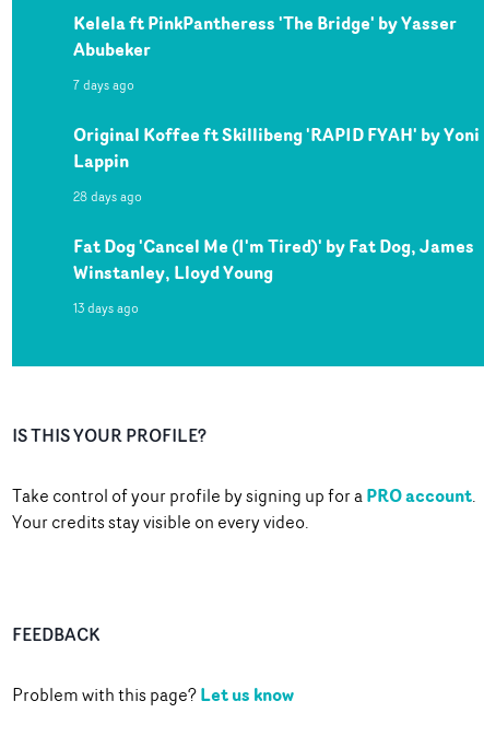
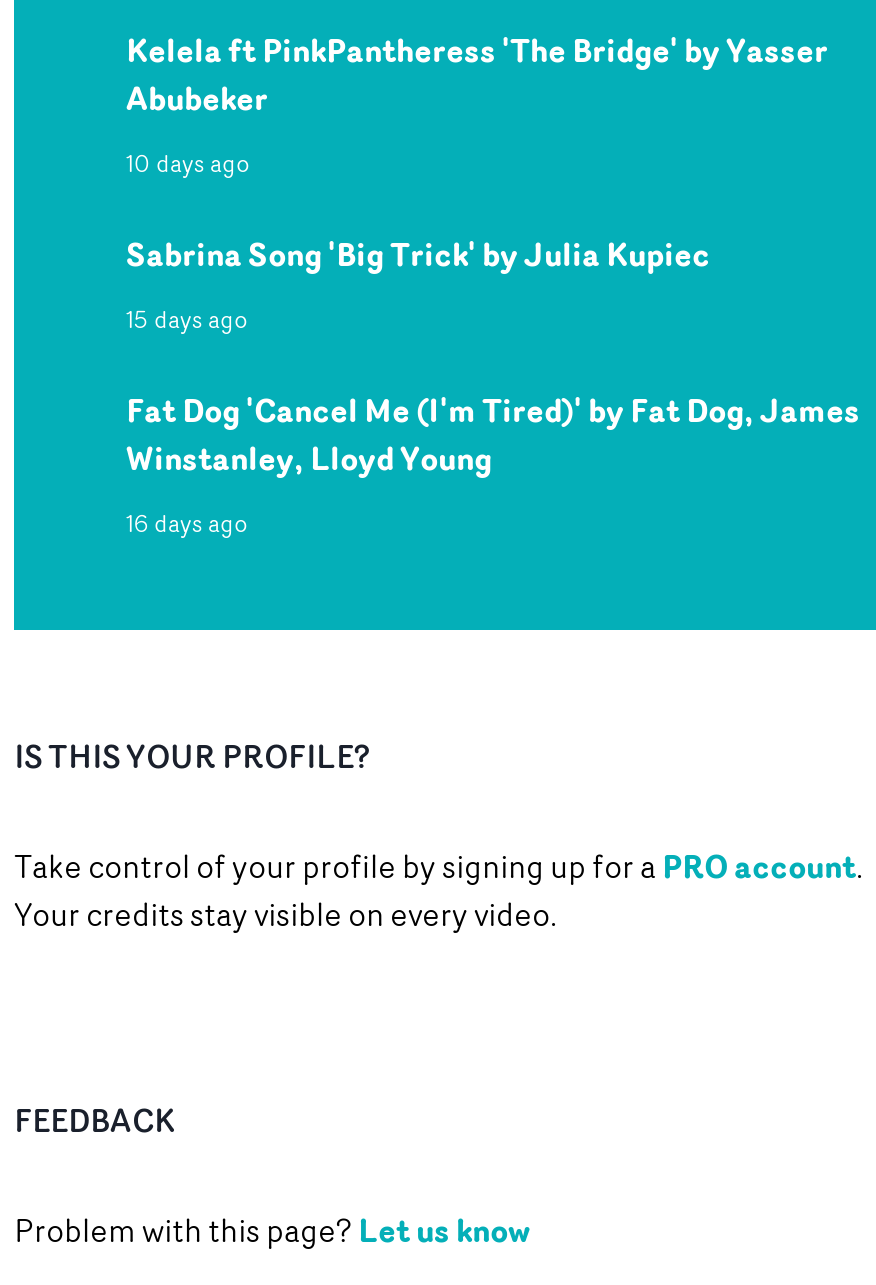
[73,75,134,94] 7 days ago -> [126,146,250,180] 10 days ago
[73,121,480,174] Original Koffee ft Skillibeng 'RAPID FYAH' by Yoni | Lappin -> [126,230,710,278] Sabrina Song 'Big Trick' by Julia Kupiec
[73,187,142,205] 28 days ago -> [126,302,248,336] 15 days ago
[73,298,139,317] 13 days ago -> [126,506,248,540] 16 days ago

